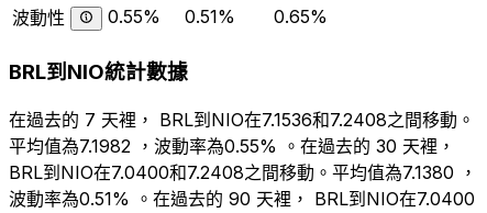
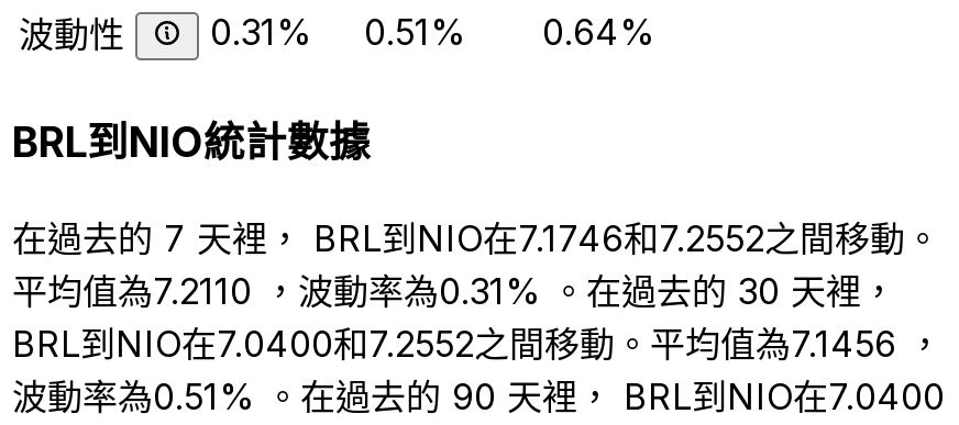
[108,6,161,28] 0.55% -> [210,11,311,54] 0.31%
[274,6,328,28] 0.65% -> [542,11,654,54] 0.64%
[9,108,475,130] 在過去的 7 天裡， BRL到NIO在7.1536和7.2408之間移動。 -> [12,216,940,260] 在過去的 7 天裡， BRL到NIO在7.1746和7.2552之間移動。
[9,135,455,157] 平均值為7.1982 ，波動率為0.55% 。在過去的 30 天裡， -> [12,269,896,313] 平均值為7.2110 ，波動率為0.31% 。在過去的 30 天裡，
[9,161,477,183] BRL到NIO在7.0400和7.2408之間移動。平均值為7.1380 ， -> [12,321,943,365] BRL到NIO在7.0400和7.2552之間移動。平均值為7.1456 ，

